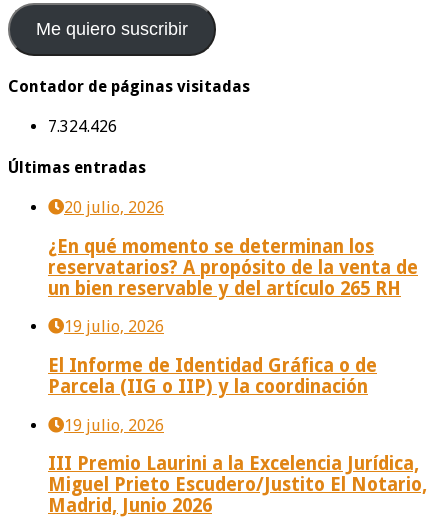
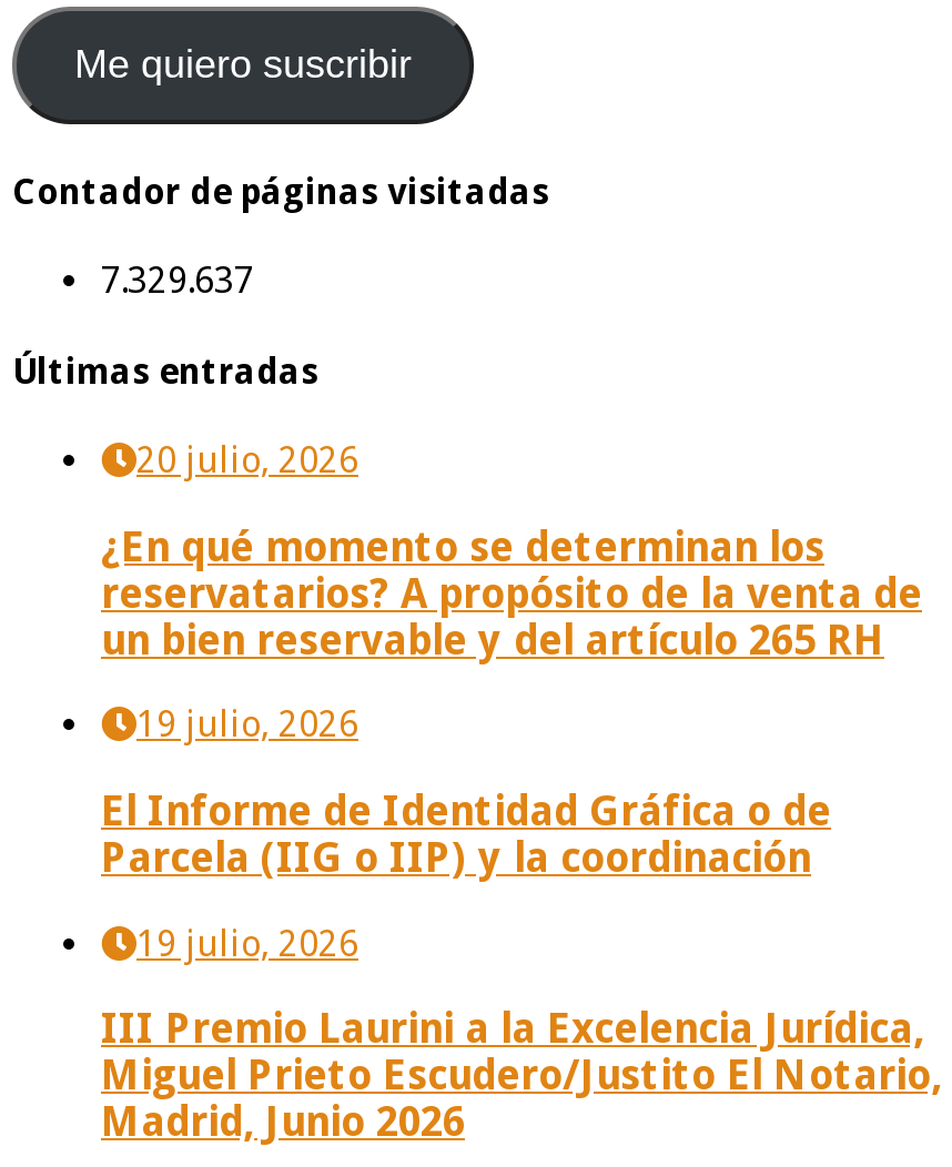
[48,117,117,136] 7.324.426 -> [101,260,254,303] 7.329.637

